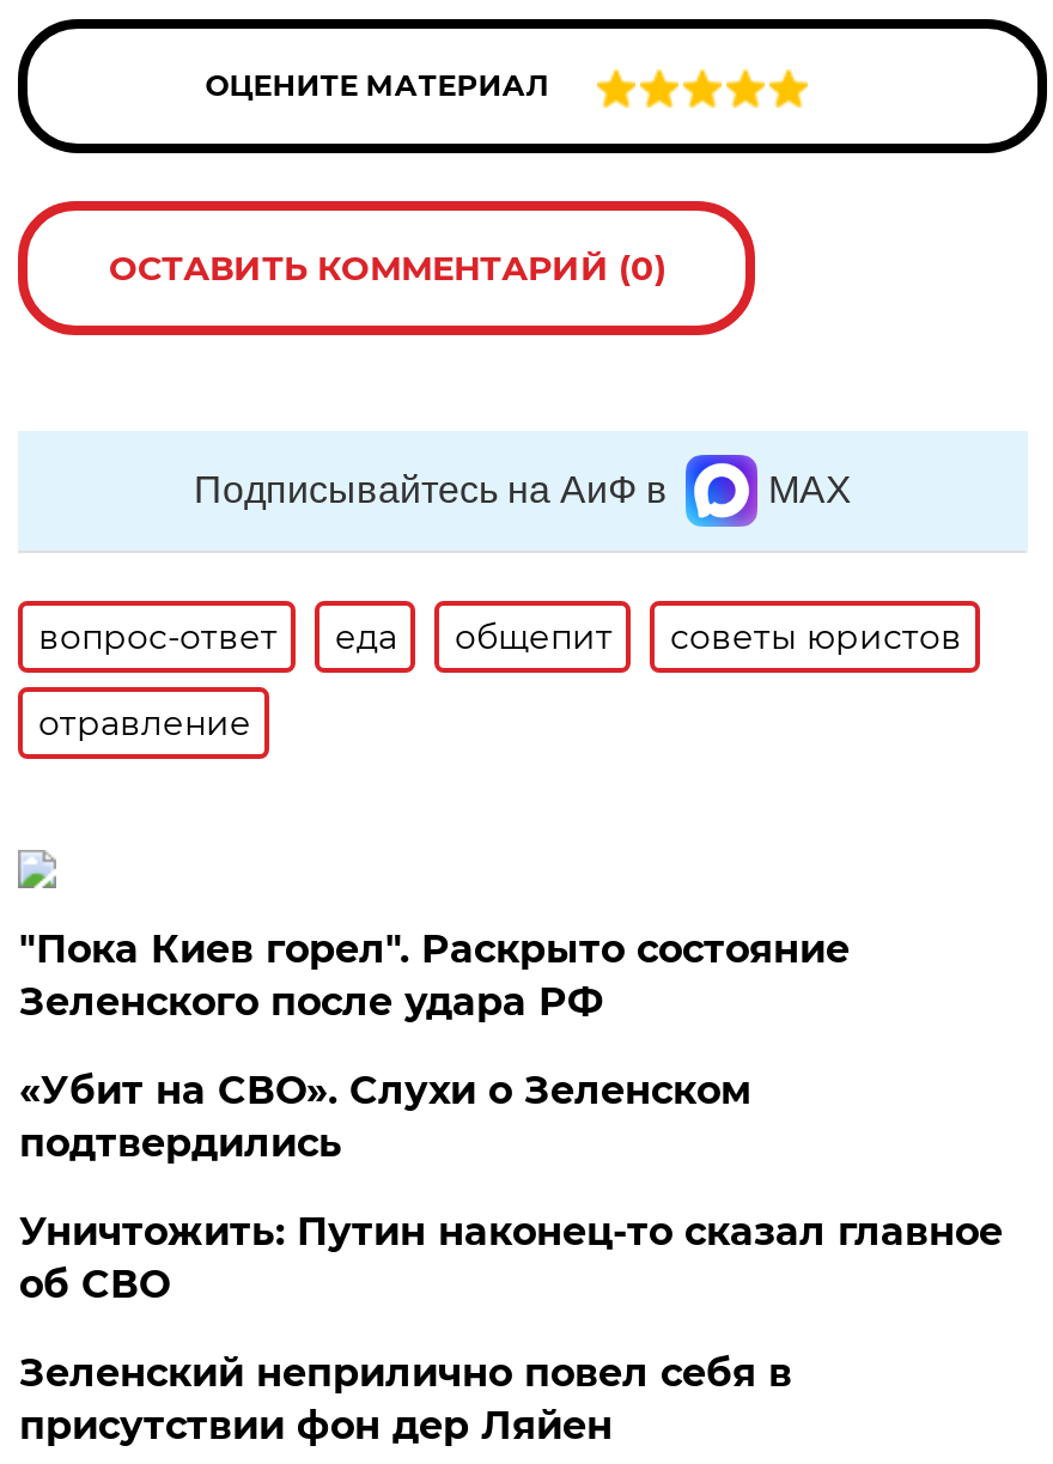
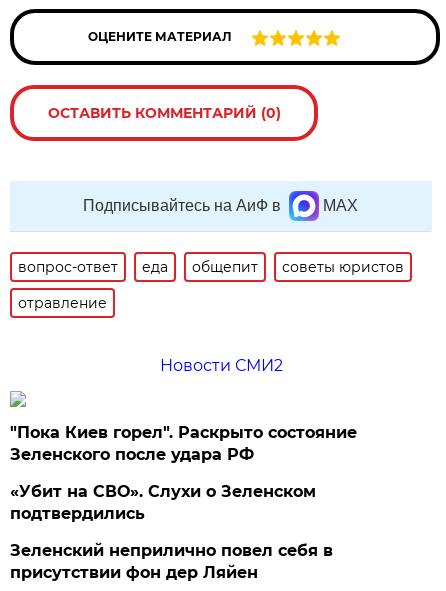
none -> [160,356,283,375] Новости СМИ2
moved [19,927,849,1166] -> [10,423,357,523]: "Пока Киев горел". Раскрыто состояние | Зеленского после удара РФ | «Убит на СВО». Слухи о Зеленском | подтвердились
[19,1209,1003,1307] Уничтожить: Путин наконец-то сказал главное | об СВО -> none

